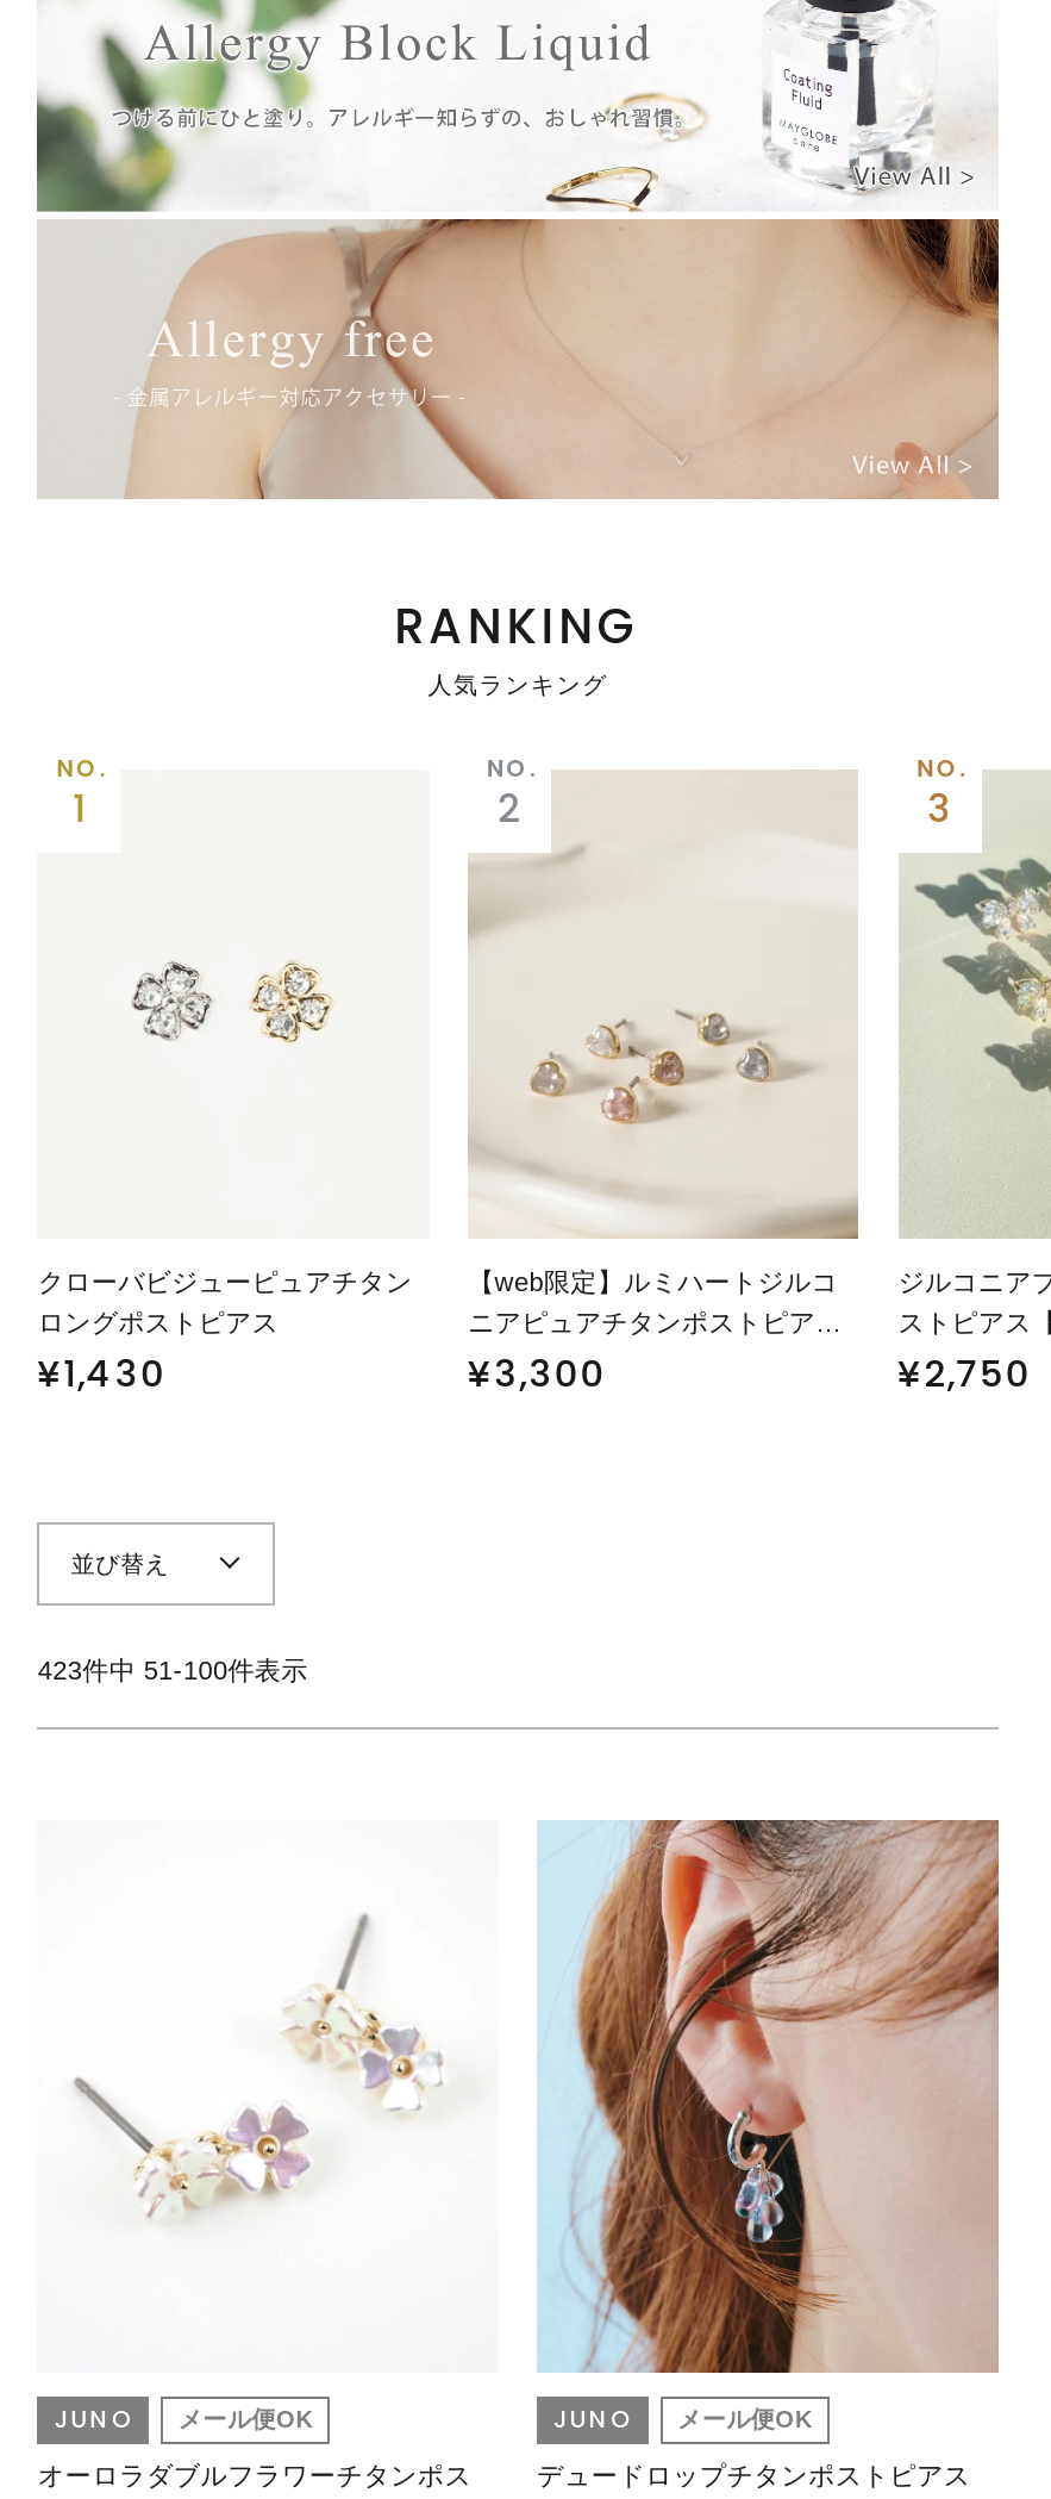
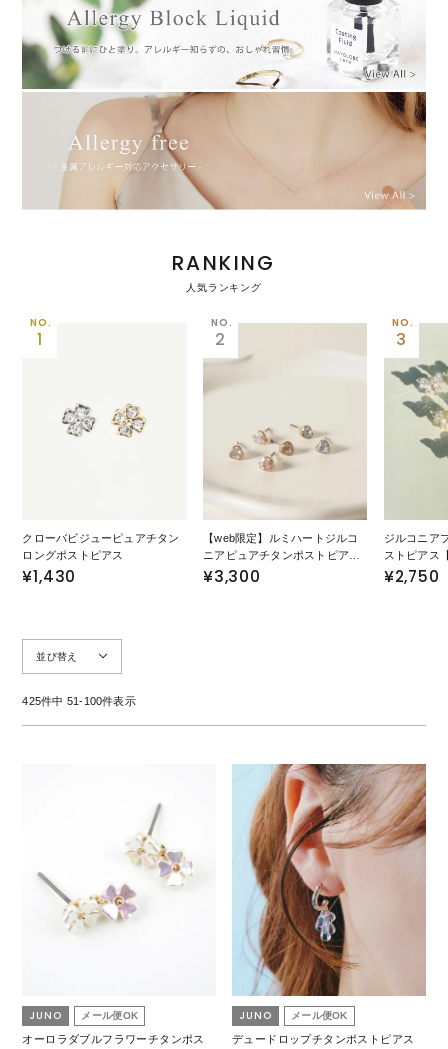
[38,1655,308,1684] 423件中 51 -100件表示 -> [22,695,136,707] 425件中 51 -100件表示

